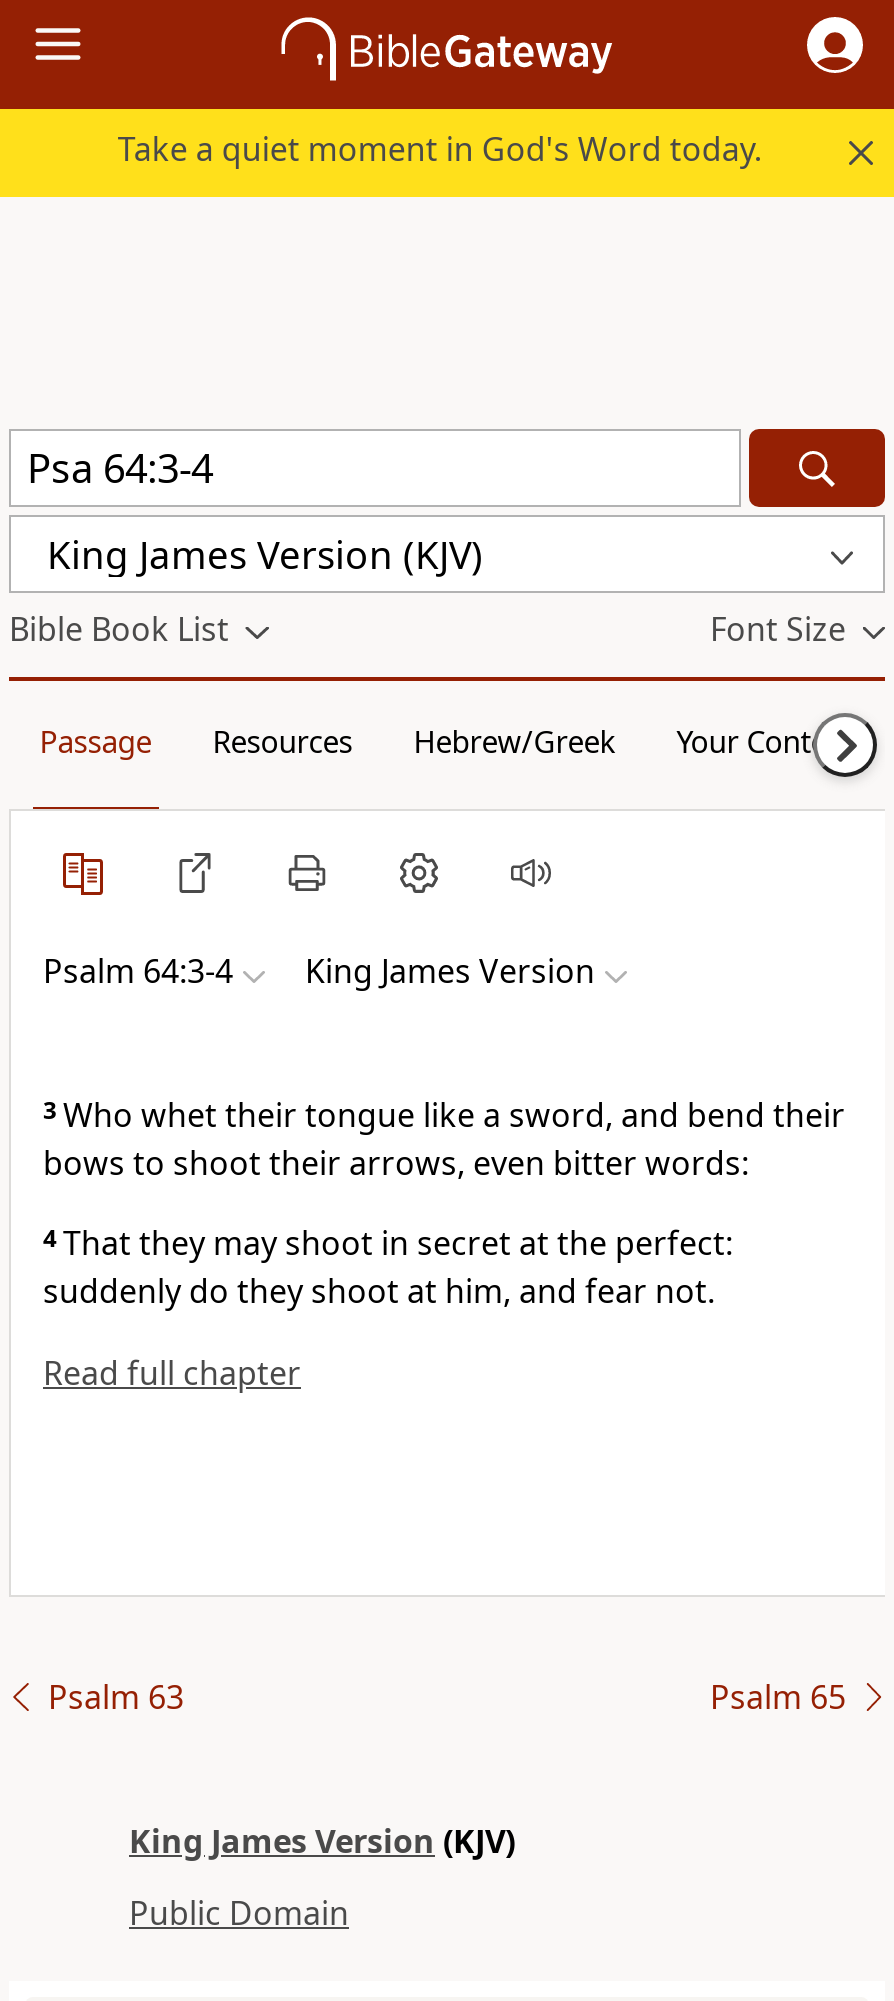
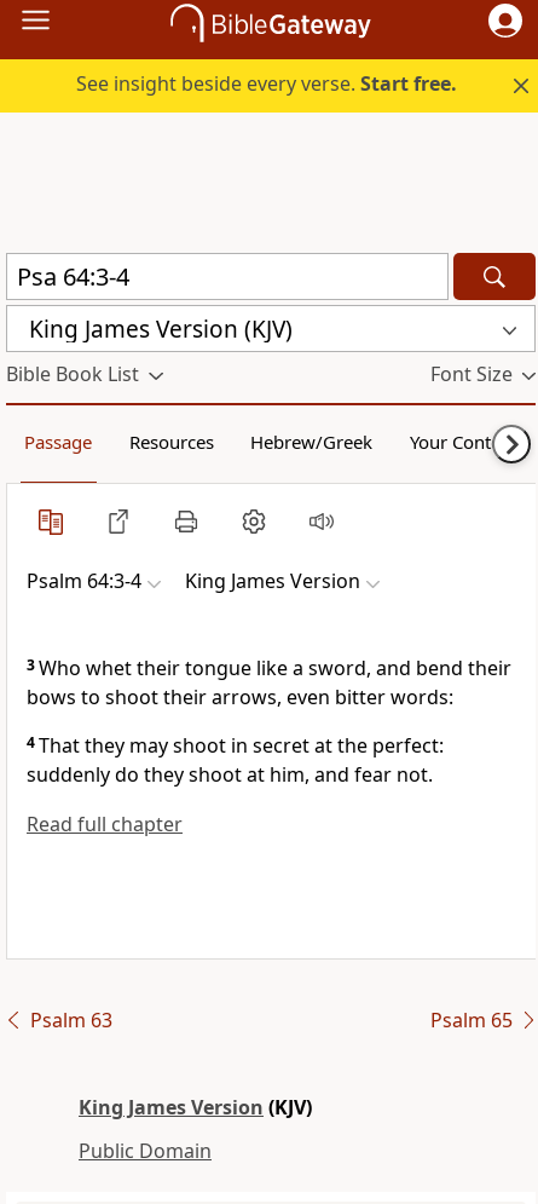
[118,127,762,171] Take a quiet moment in God's Word today. -> [76,70,457,97] See insight beside every verse. Start free.

